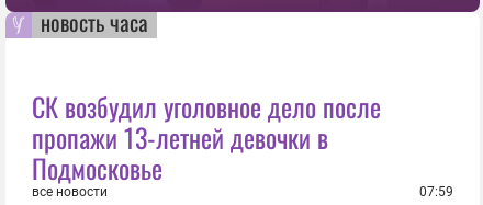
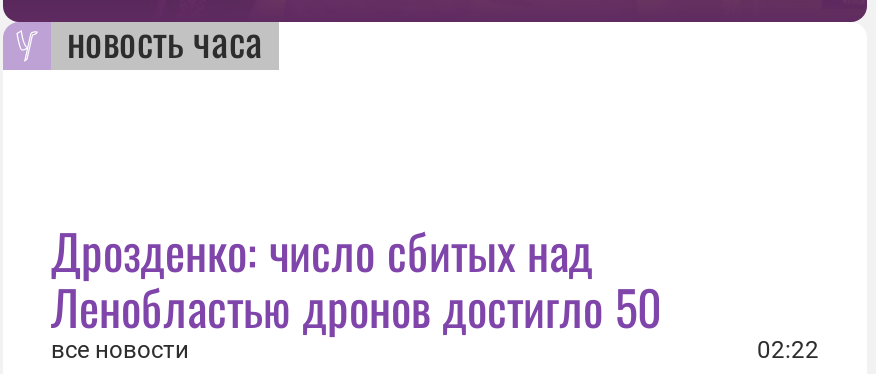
[32,87,381,187] СК возбудил уголовное дело после | пропажи 13-летней девочки в | Подмосковье -> [51,214,661,342] Дрозденко: число сбитых над | Ленобластью дронов достигло 50
[419,184,453,200] 07:59 -> [757,336,819,364] 02:22

